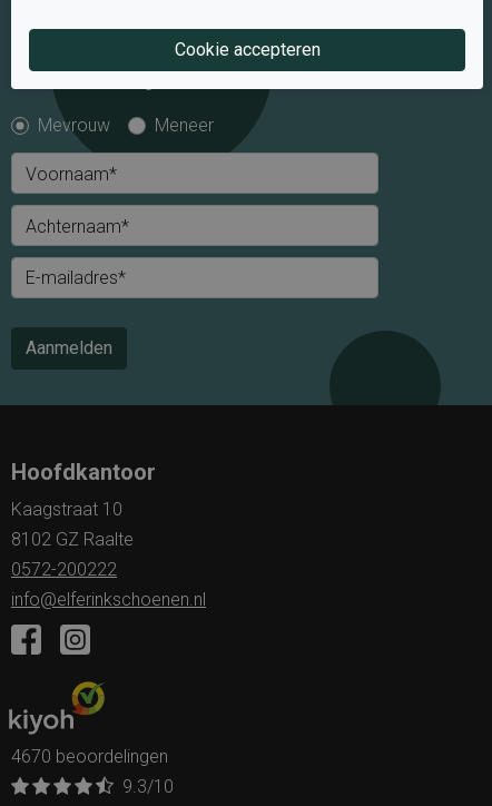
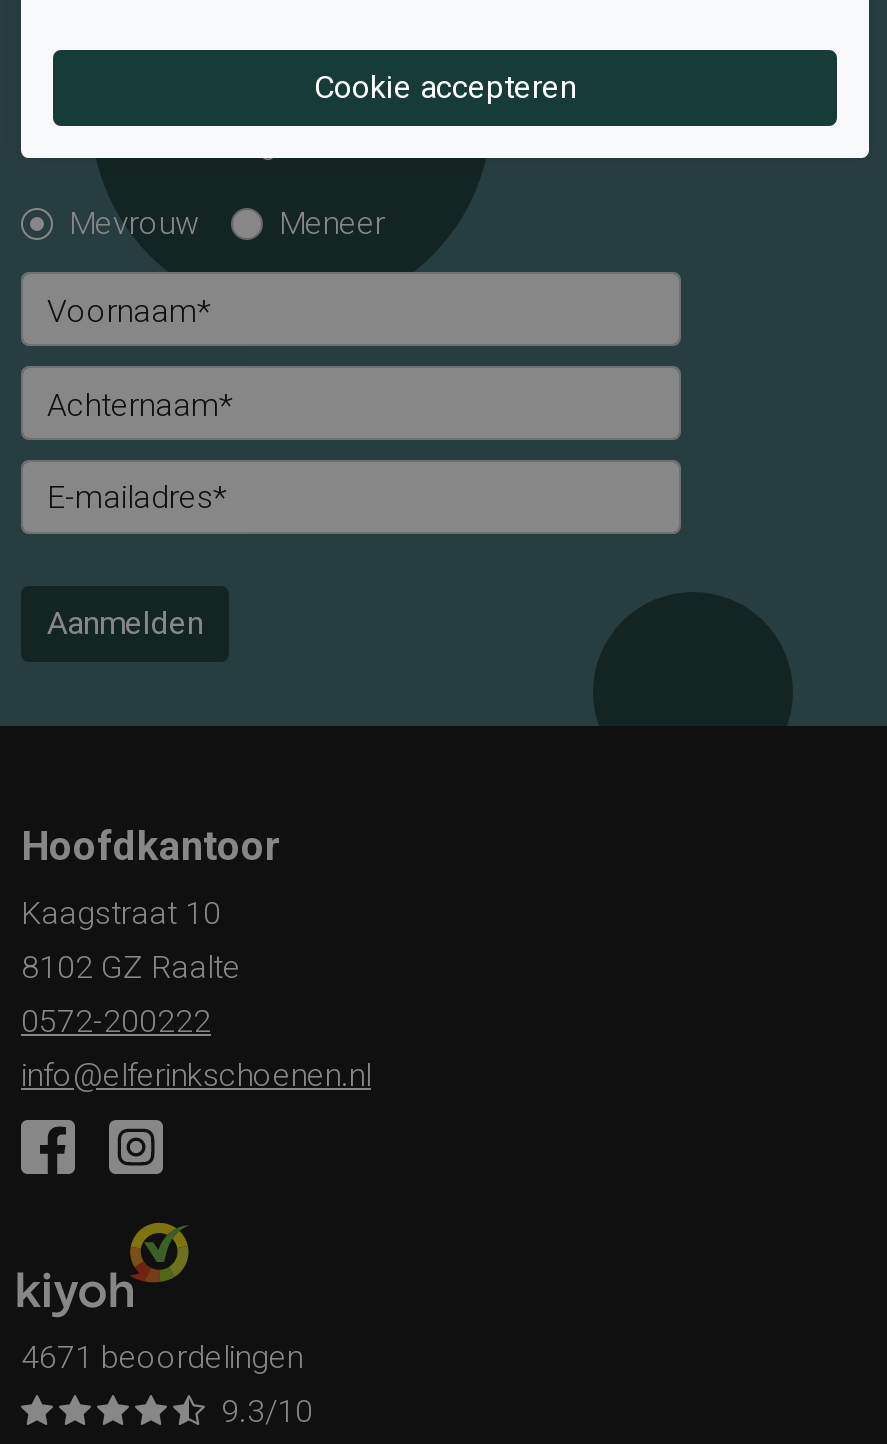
[11,746,168,767] 4670 beoordelingen -> [21,1338,303,1376] 4671 beoordelingen

